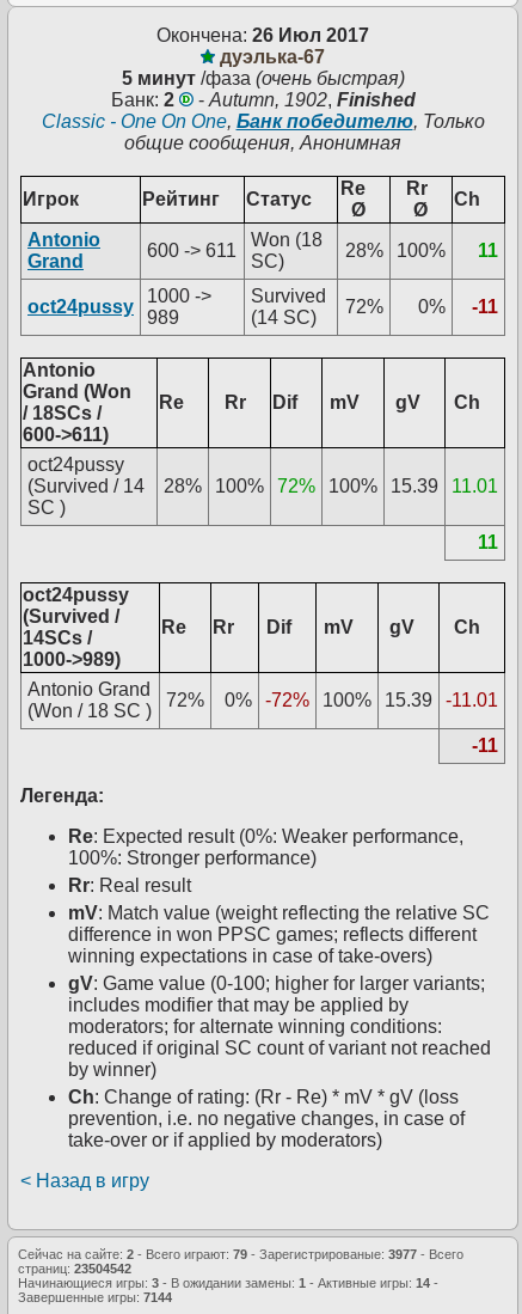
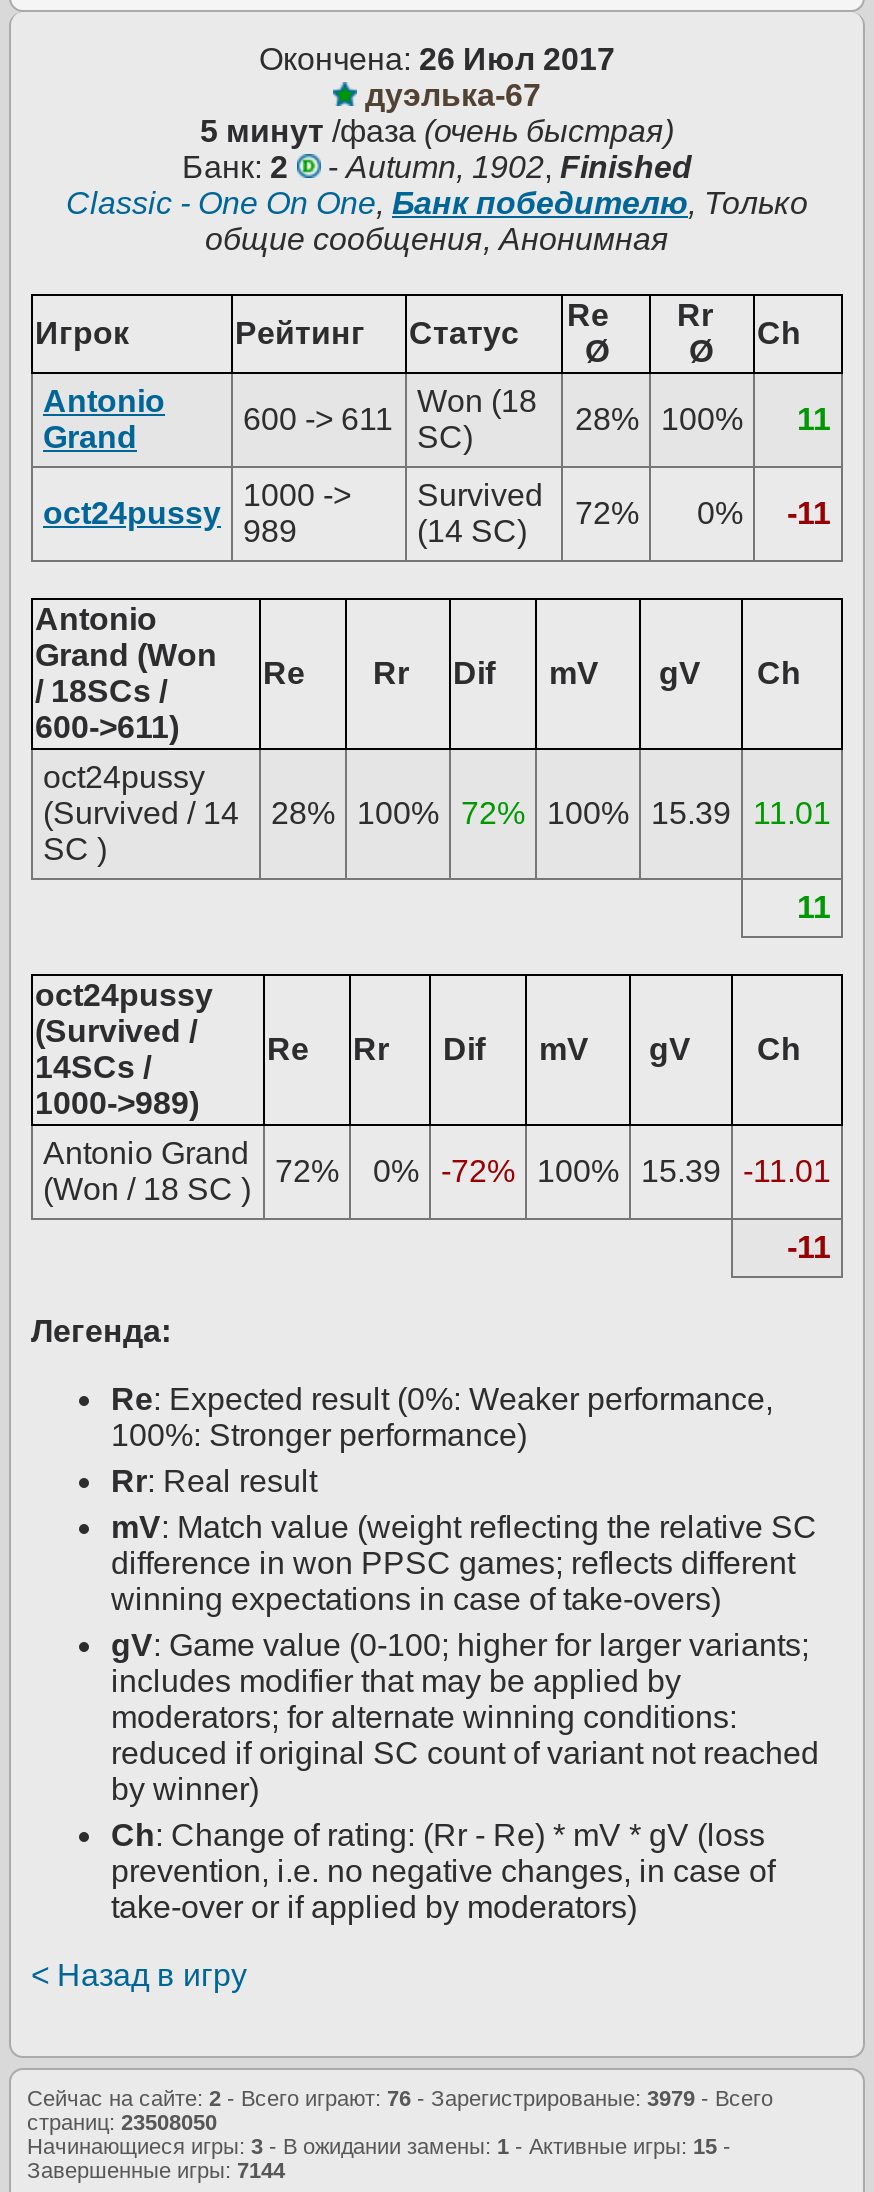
[18,1247,463,1261] Сейчас на сайте: 2 - Всего играют: 79 - Зарегистрированые: 3977 - Всего -> [27,2086,773,2110] Сейчас на сайте: 2 - Всего играют: 76 - Зарегистрированые: 3979 - Всего
[18,1261,131,1276] страниц: 23504542 -> [27,2110,217,2134] страниц: 23508050
[18,1276,438,1290] Начинающиеся игры: 3 - В ожидании замены: 1 - Активные игры: 14 - -> [27,2134,731,2158] Начинающиеся игры: 3 - В ожидании замены: 1 - Активные игры: 15 -

